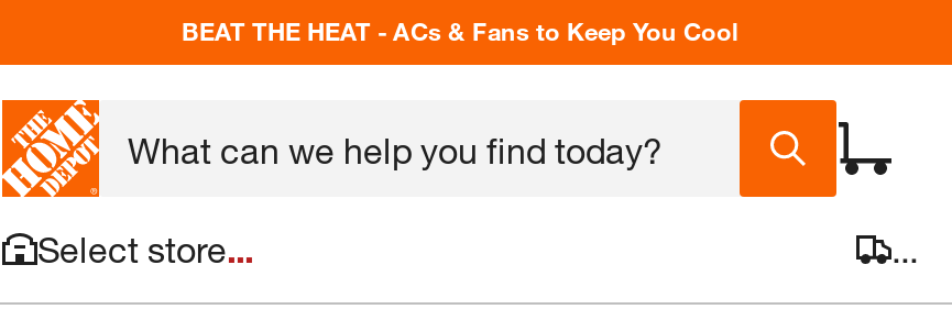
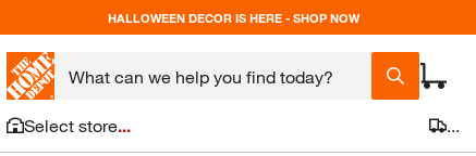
[182,14,738,45] BEAT THE HEAT - ACs & Fans to Keep You Cool -> [107,10,359,25] HALLOWEEN DECOR IS HERE - SHOP NOW

